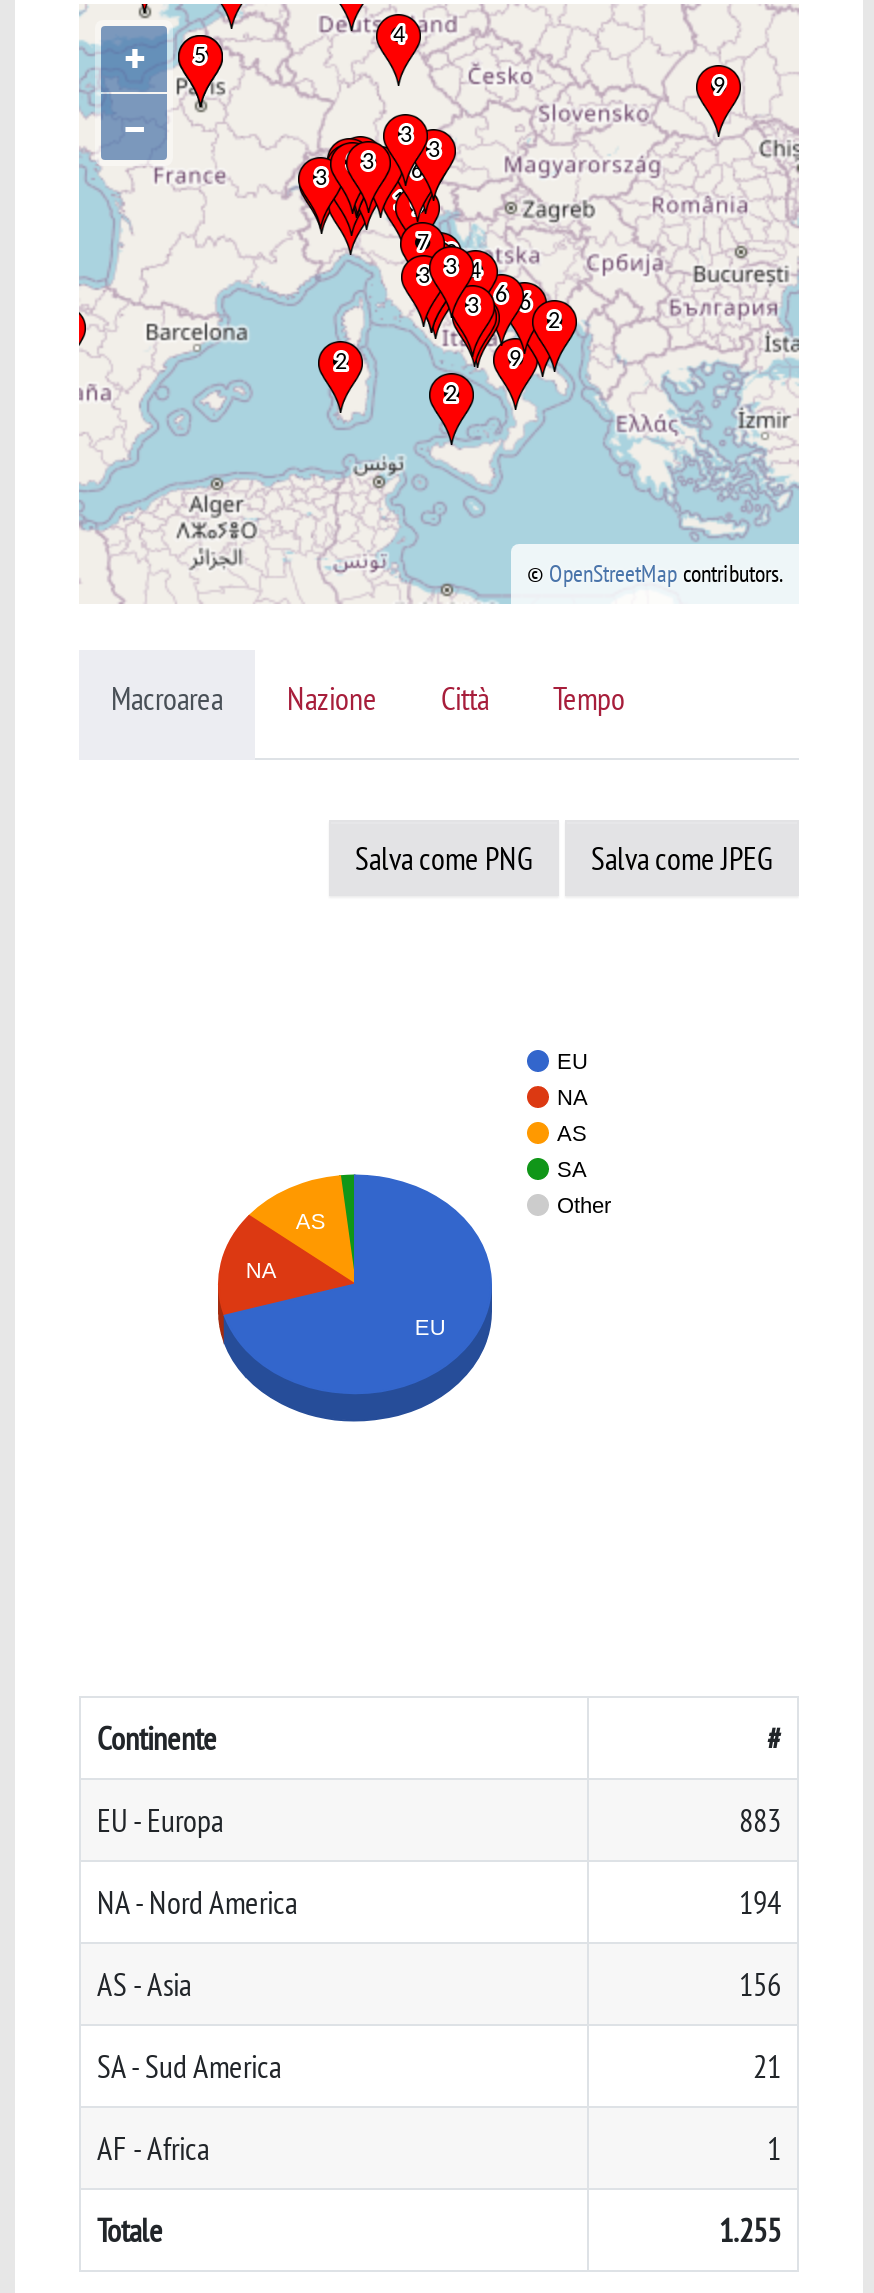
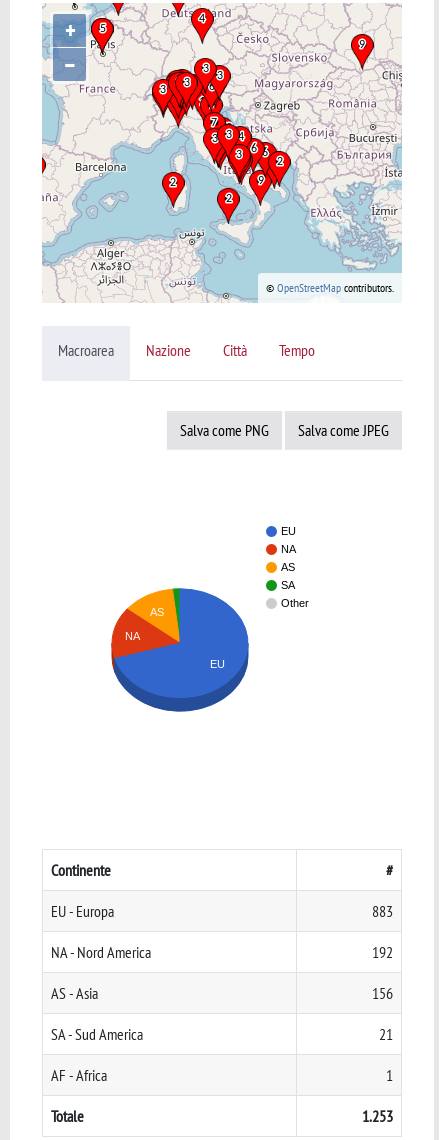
[739,1882,781,1922] 194 -> [372,942,393,962] 192
[719,2210,781,2250] 1.255 -> [362,1106,393,1126] 1.253

